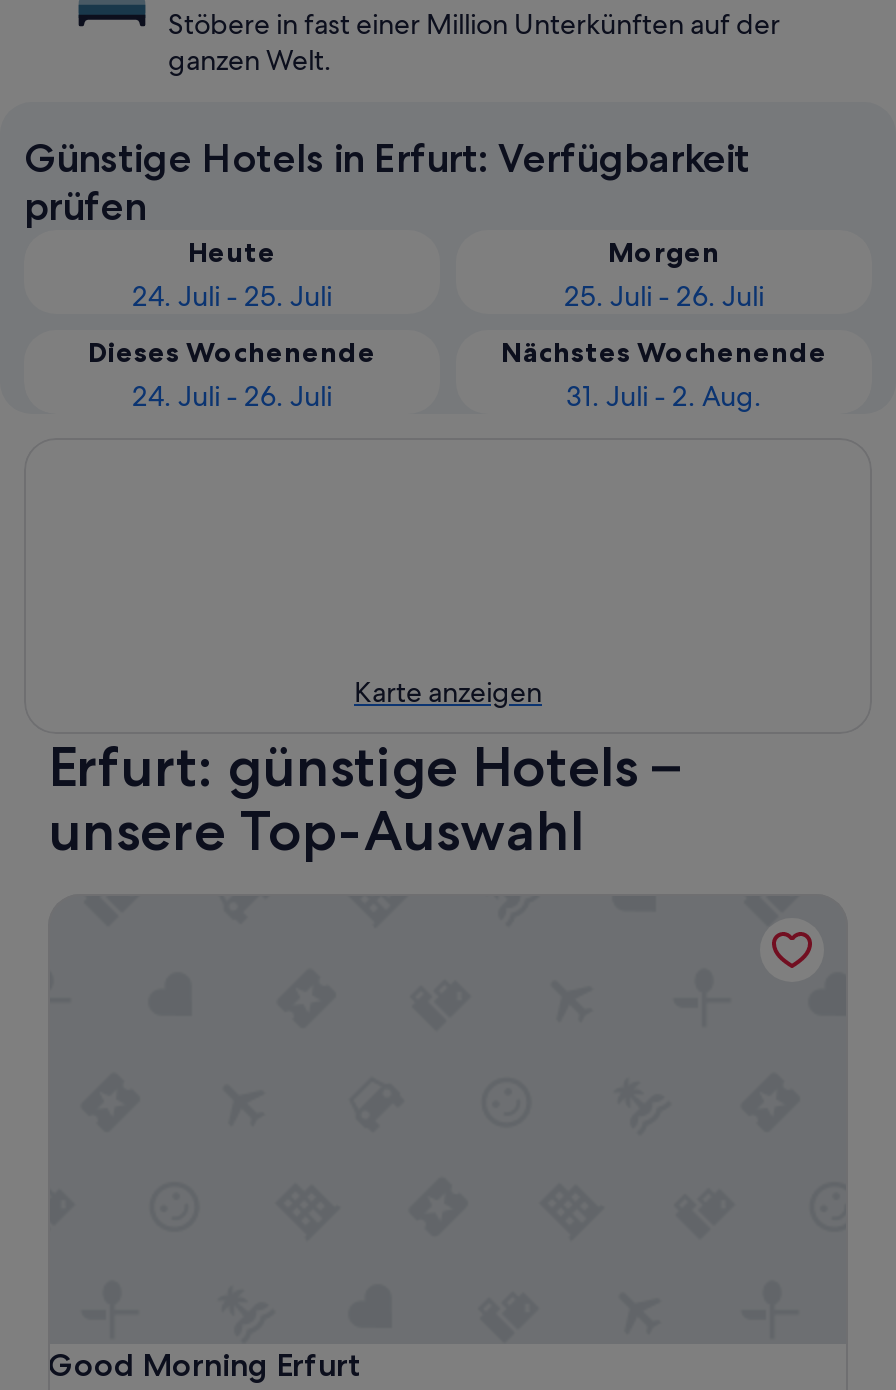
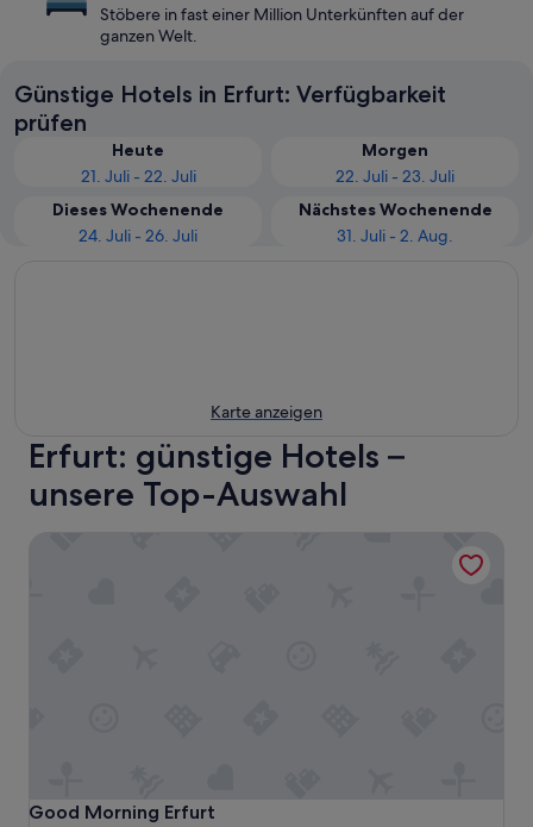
[132,278,332,314] 24. Juli - 25. Juli -> [80,165,196,187] 21. Juli - 22. Juli
[564,278,764,314] 25. Juli - 26. Juli -> [336,165,454,187] 22. Juli - 23. Juli

